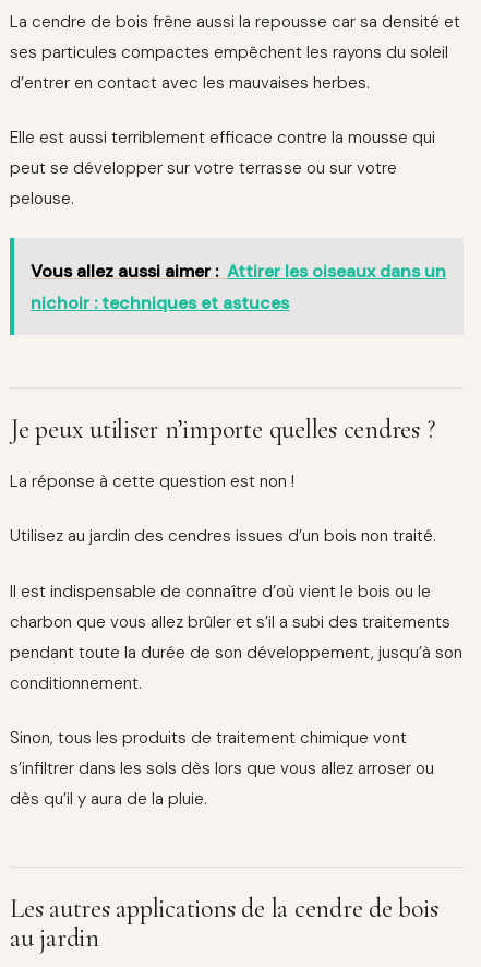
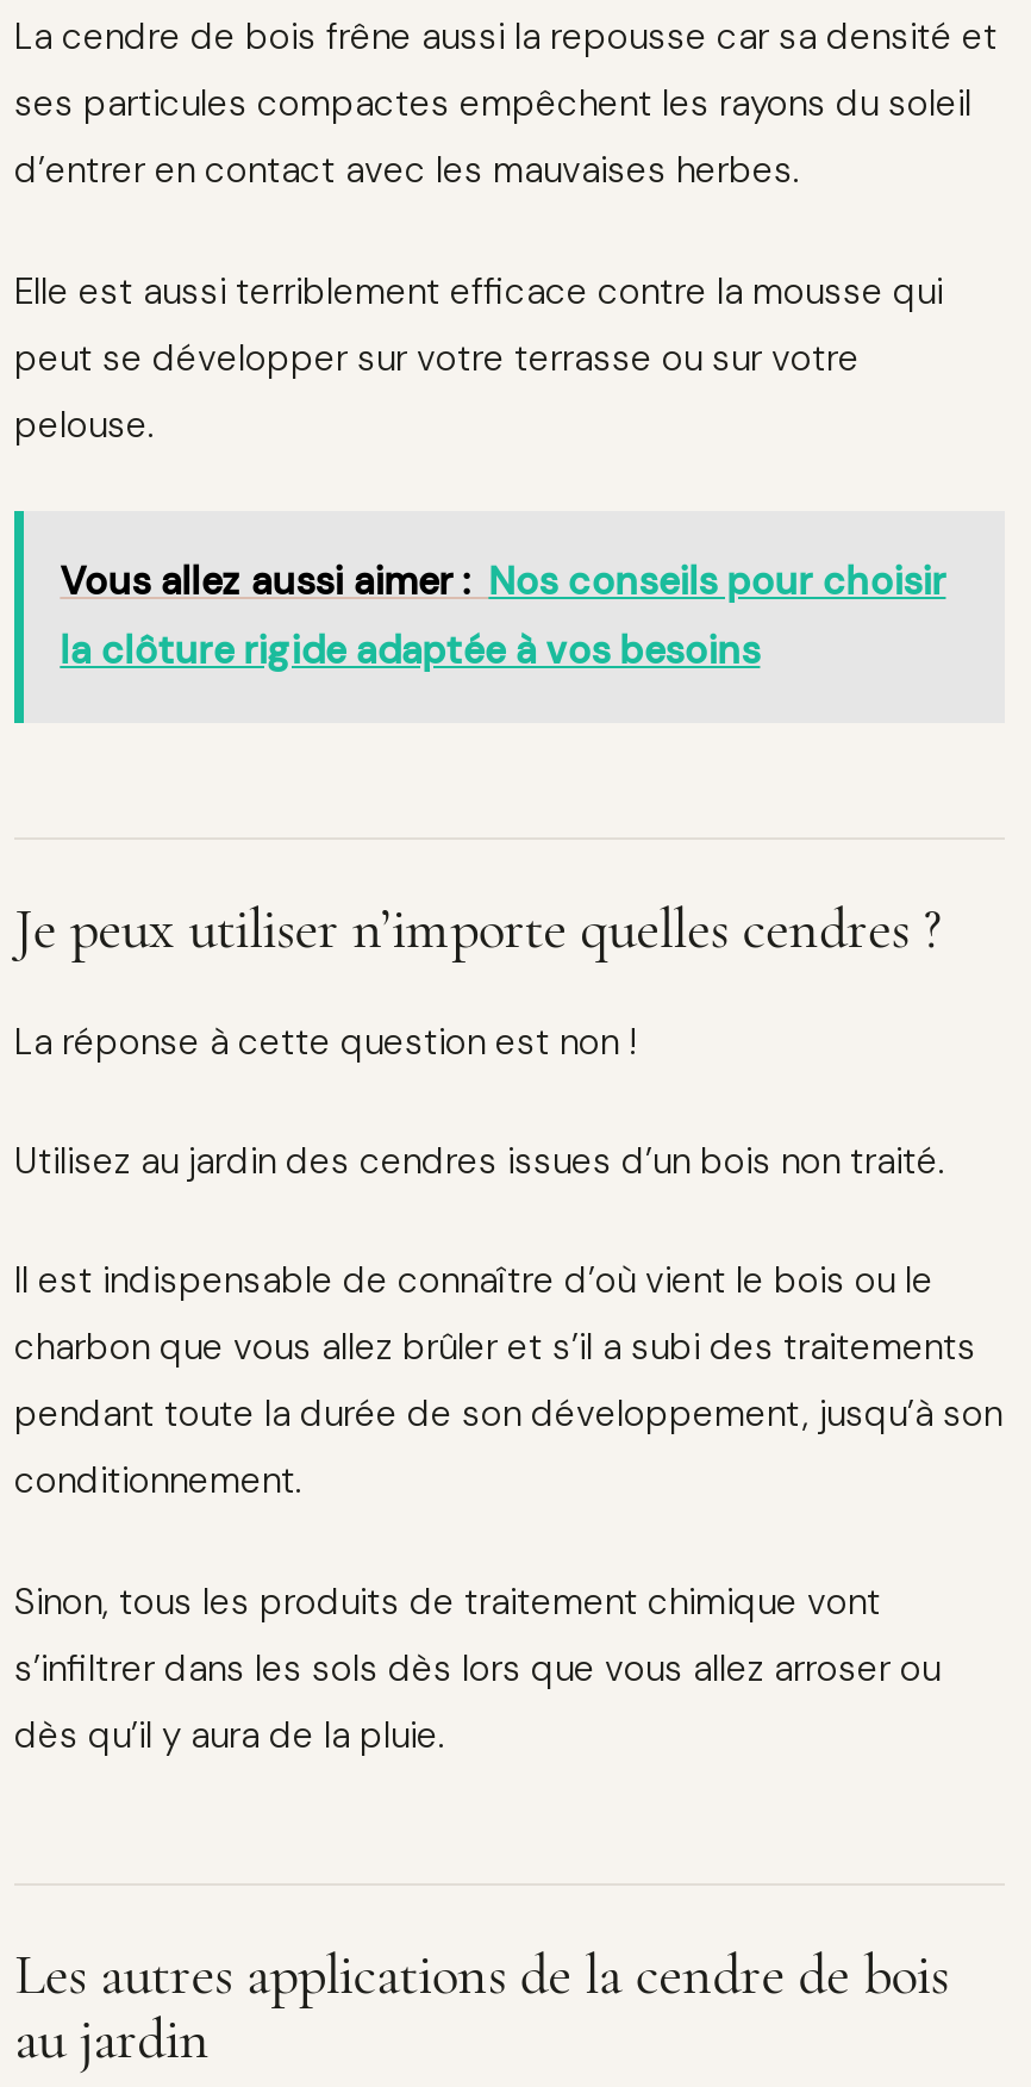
[31,259,446,314] Vous allez aussi aimer : Attirer les oiseaux dans un | nichoir : techniques et astuces -> [60,557,946,677] Vous allez aussi aimer : Nos conseils pour choisir | la clôture rigide adaptée à vos besoins

